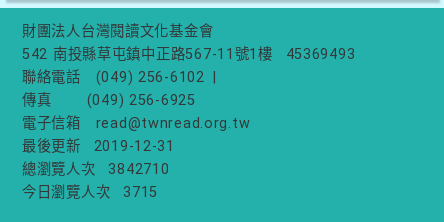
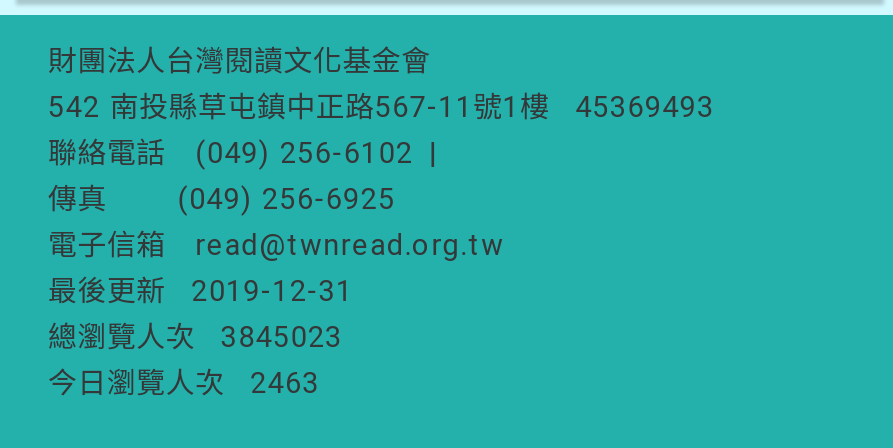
[22,161,169,178] 總瀏覽人次 3842710 -> [48,320,343,354] 總瀏覽人次 3845023
[22,184,158,201] 今日瀏覽人次 3715 -> [48,366,320,400] 今日瀏覽人次 2463

